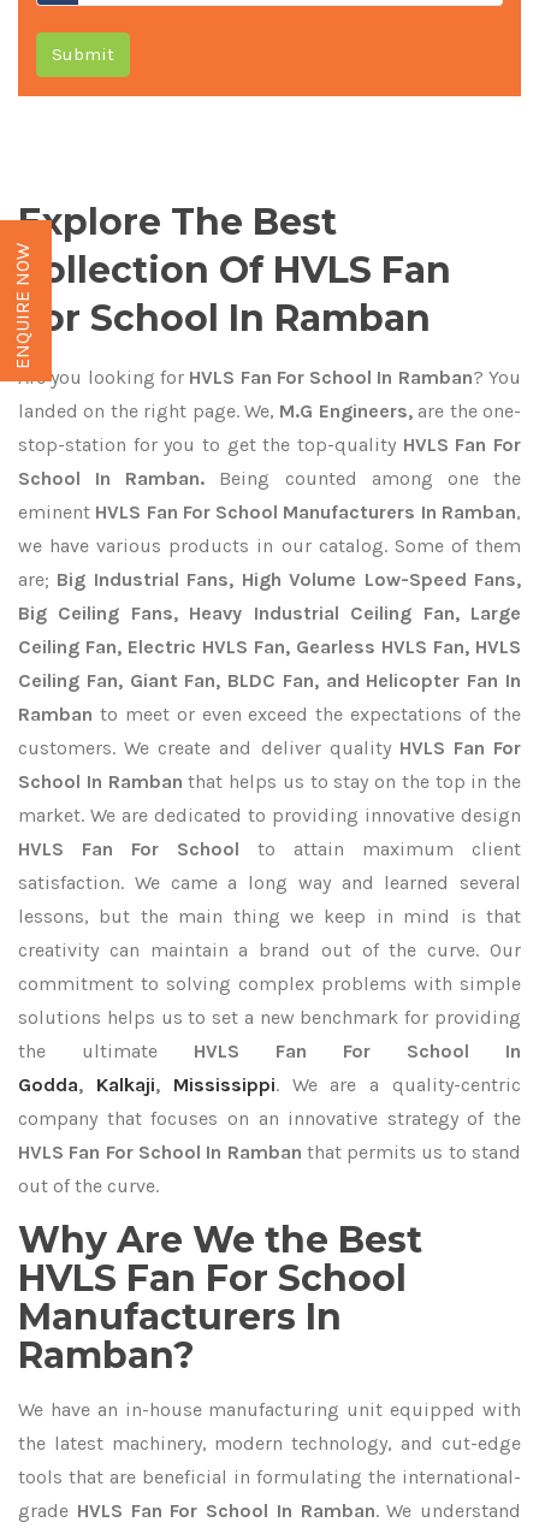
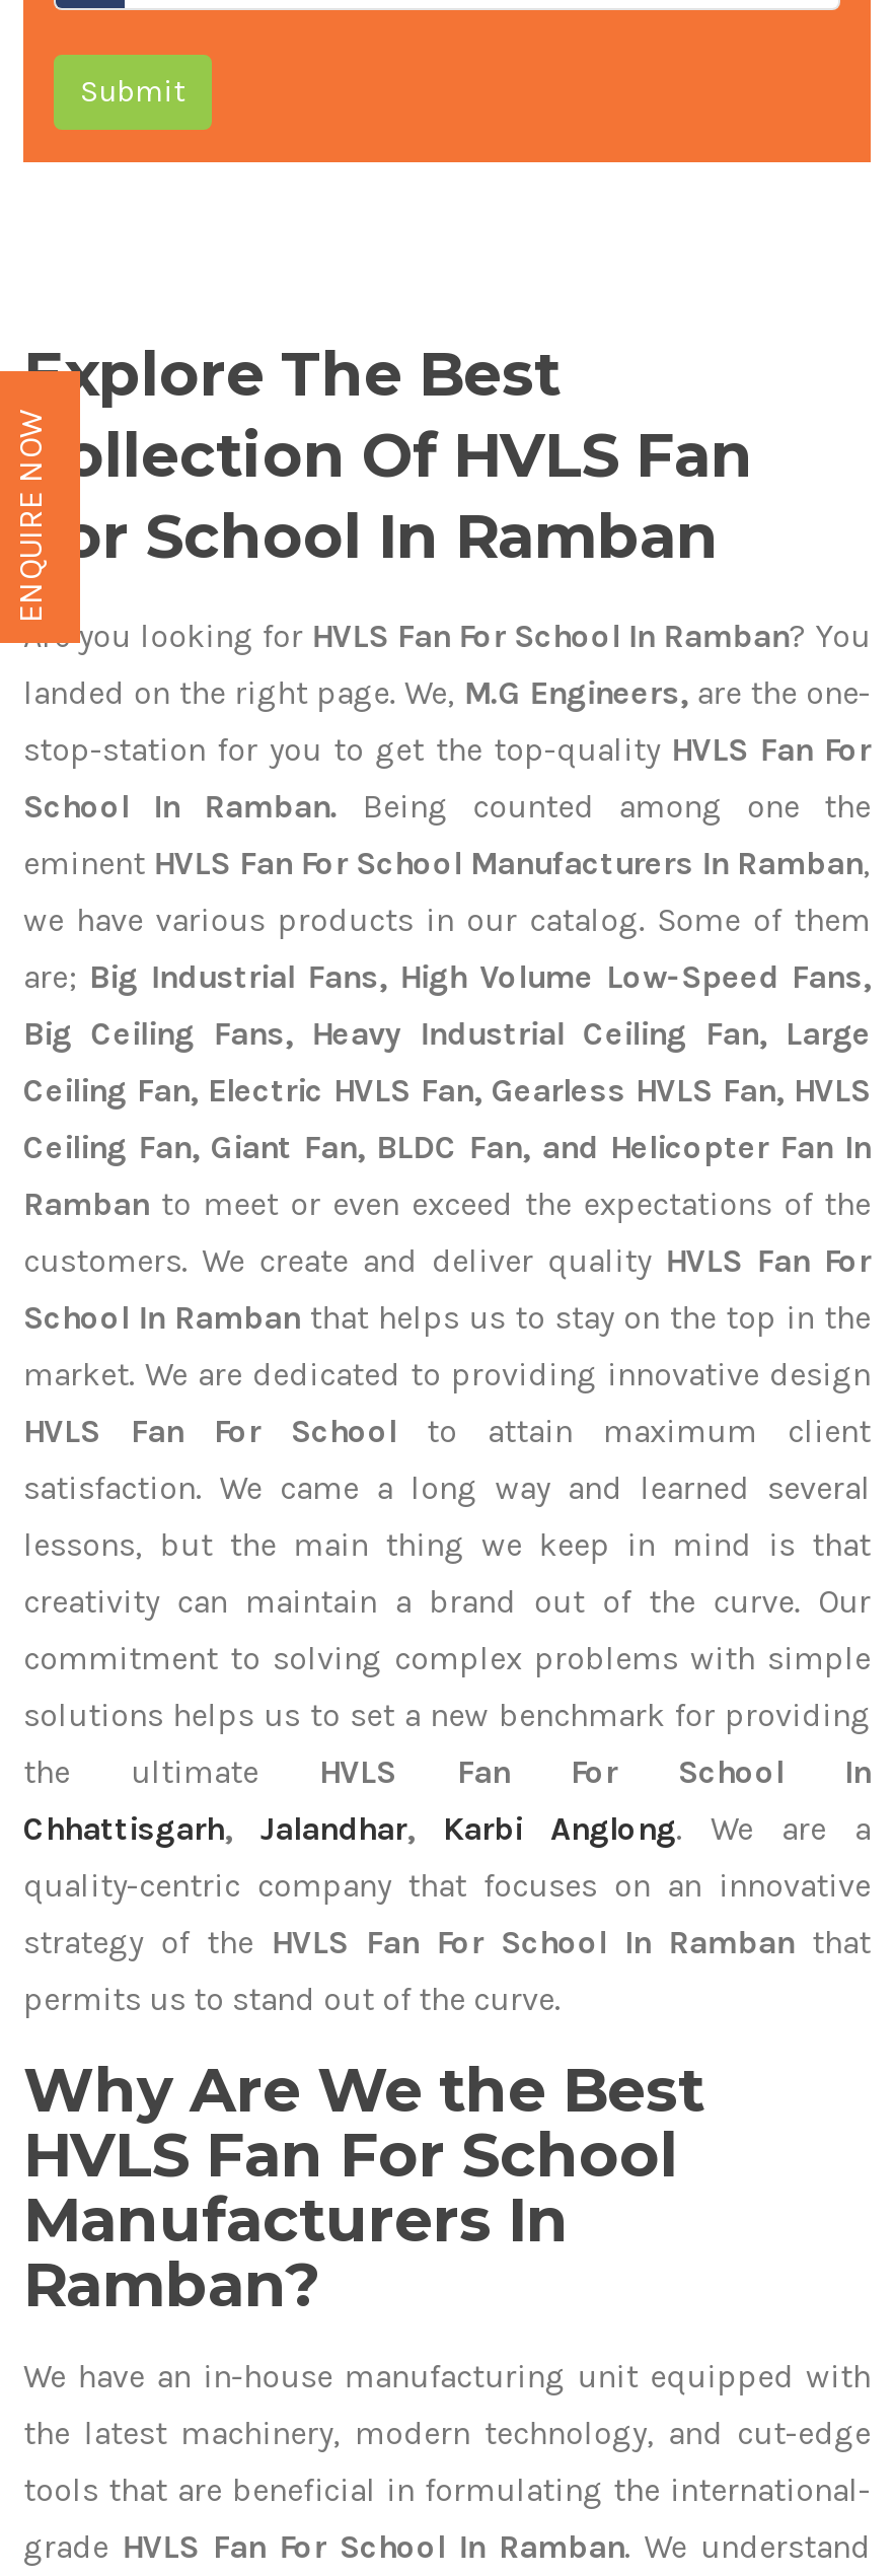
[18,1073,521,1096] Godda, Kalkaji, Mississippi. We are a quality-centric -> [23,1809,871,1848] Chhattisgarh, Jalandhar, Karbi Anglong. We are a
[18,1107,521,1130] company that focuses on an innovative strategy of the -> [23,1866,871,1905] quality-centric company that focuses on an innovative
[18,1141,521,1163] HVLS Fan For School In Ramban that permits us to stand -> [23,1923,871,1961] strategy of the HVLS Fan For School In Ramban that
[18,1174,159,1197] out of the curve. -> [23,1980,561,2018] permits us to stand out of the curve.

